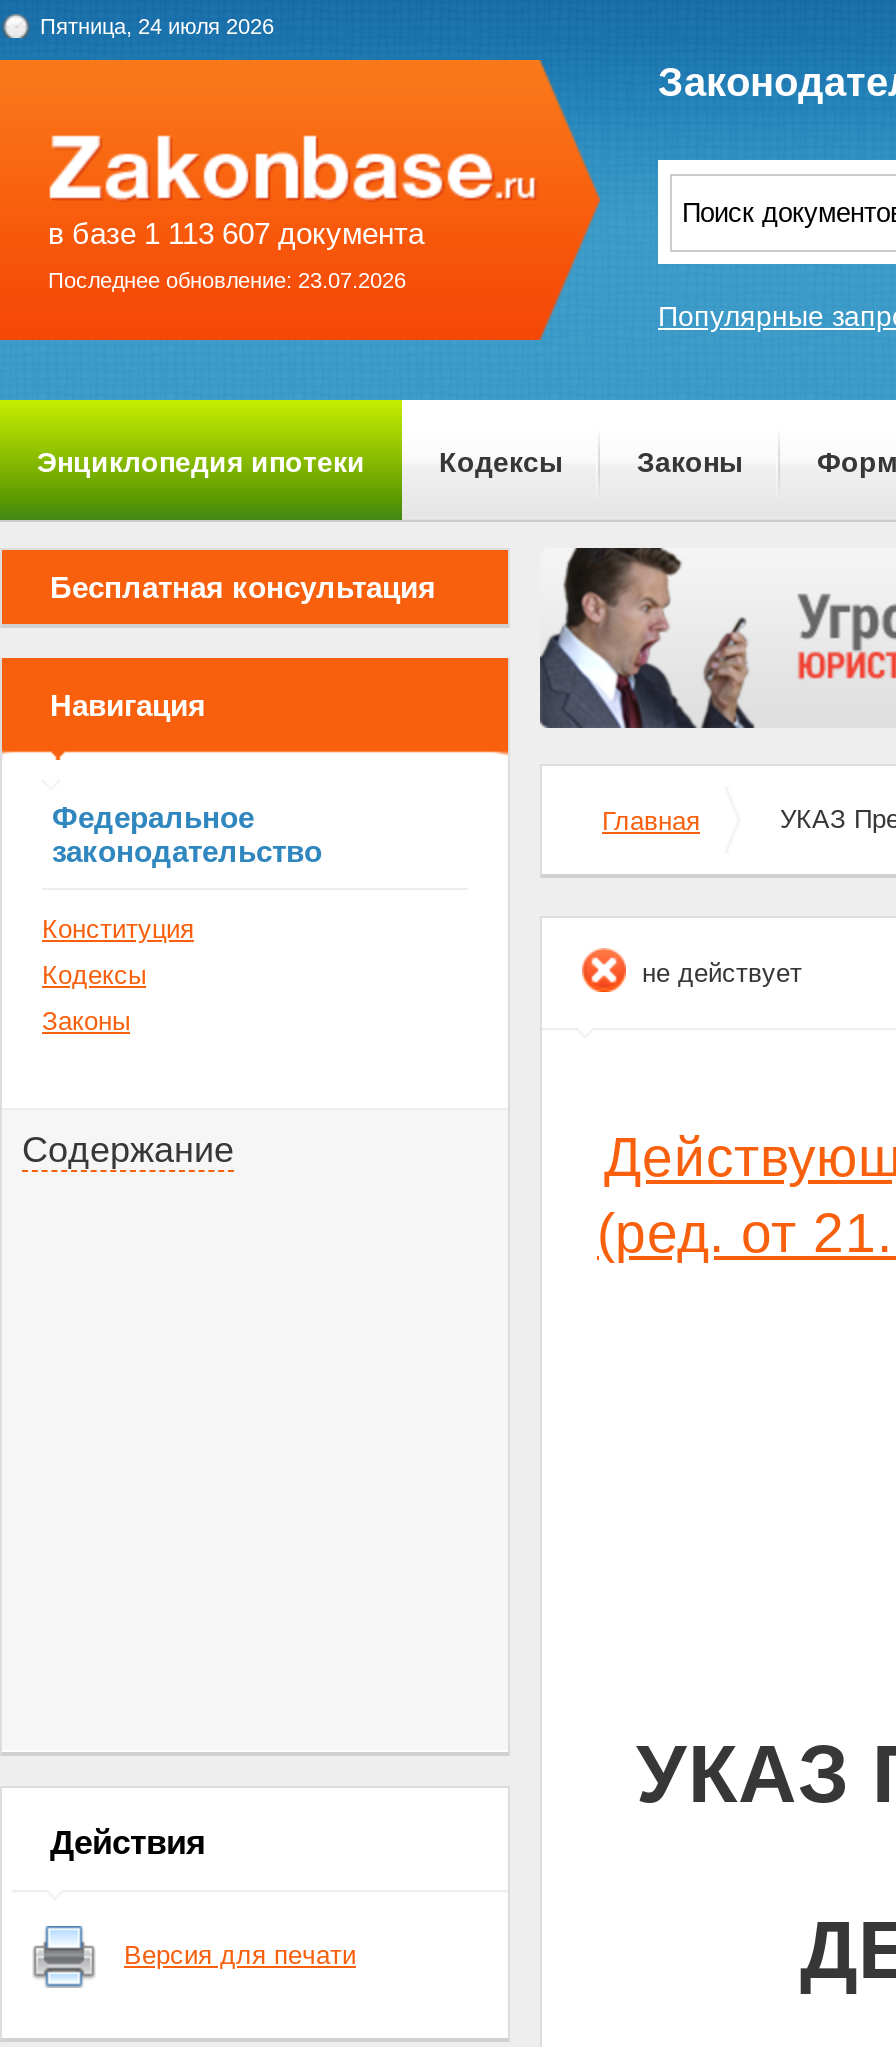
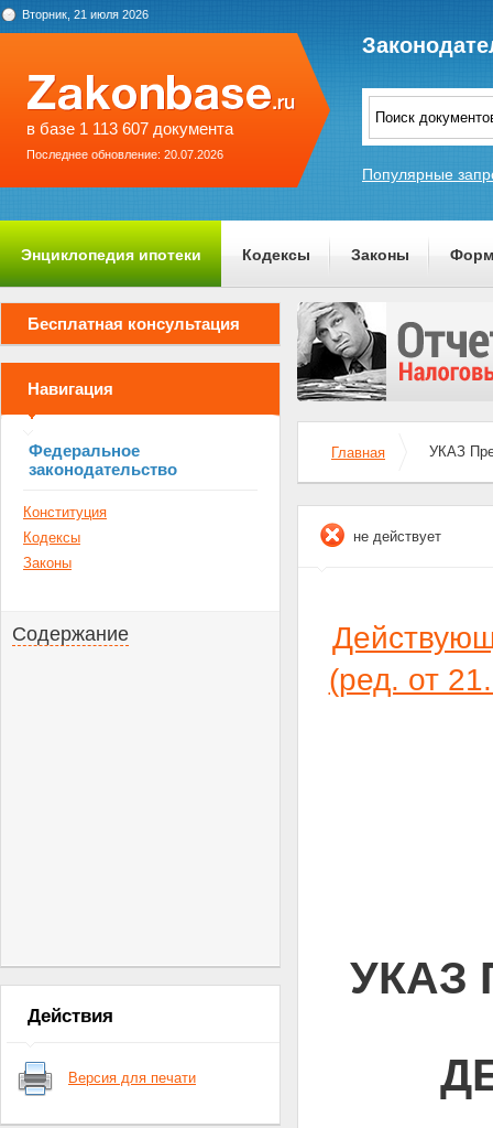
[40,14,274,38] Пятница, 24 июля 2026 -> [22,8,149,21] Вторник, 21 июля 2026
[48,268,406,292] Последнее обновление: 23.07.2026 -> [26,148,223,161] Последнее обновление: 20.07.2026
[540,546,890,730] [image] -> [297,302,490,401] [image]

